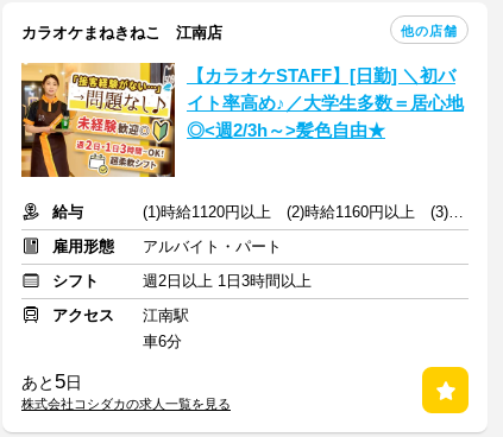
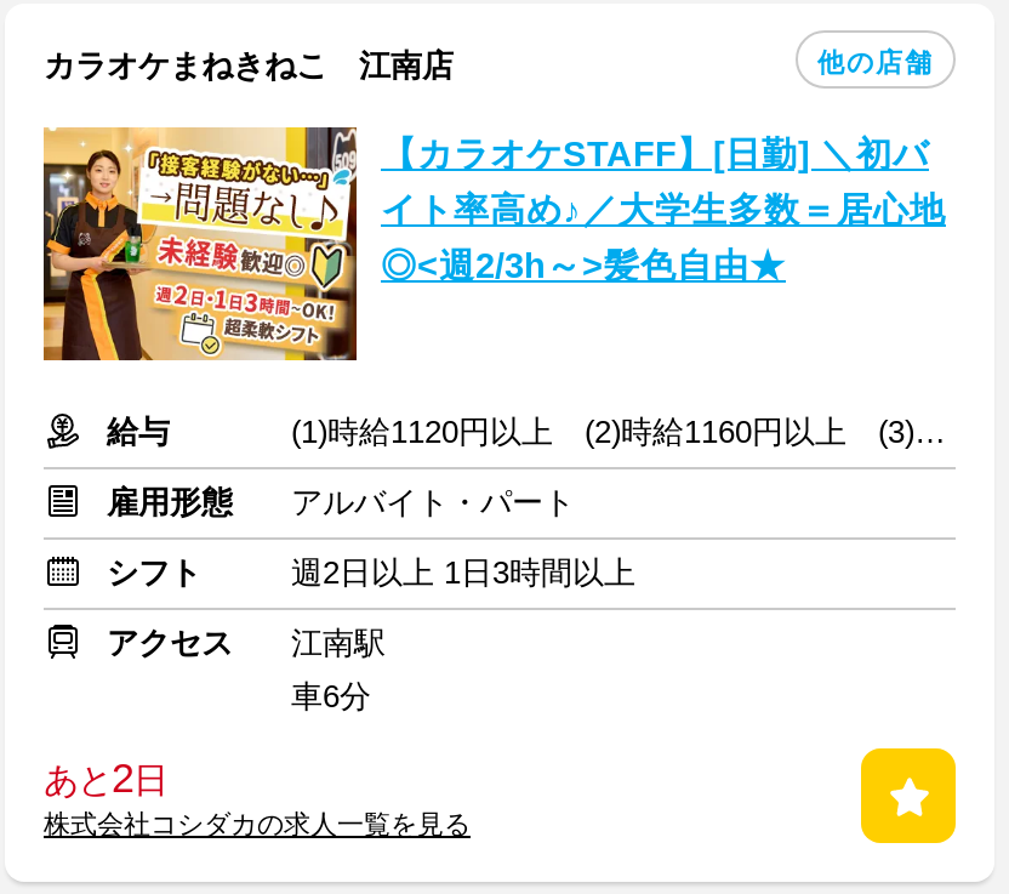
[21,370,82,393] あと5日 -> [44,756,167,802] あと2日

